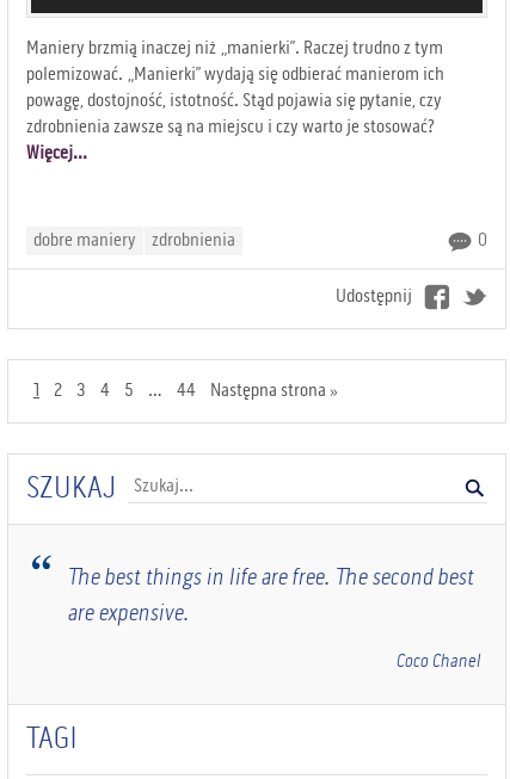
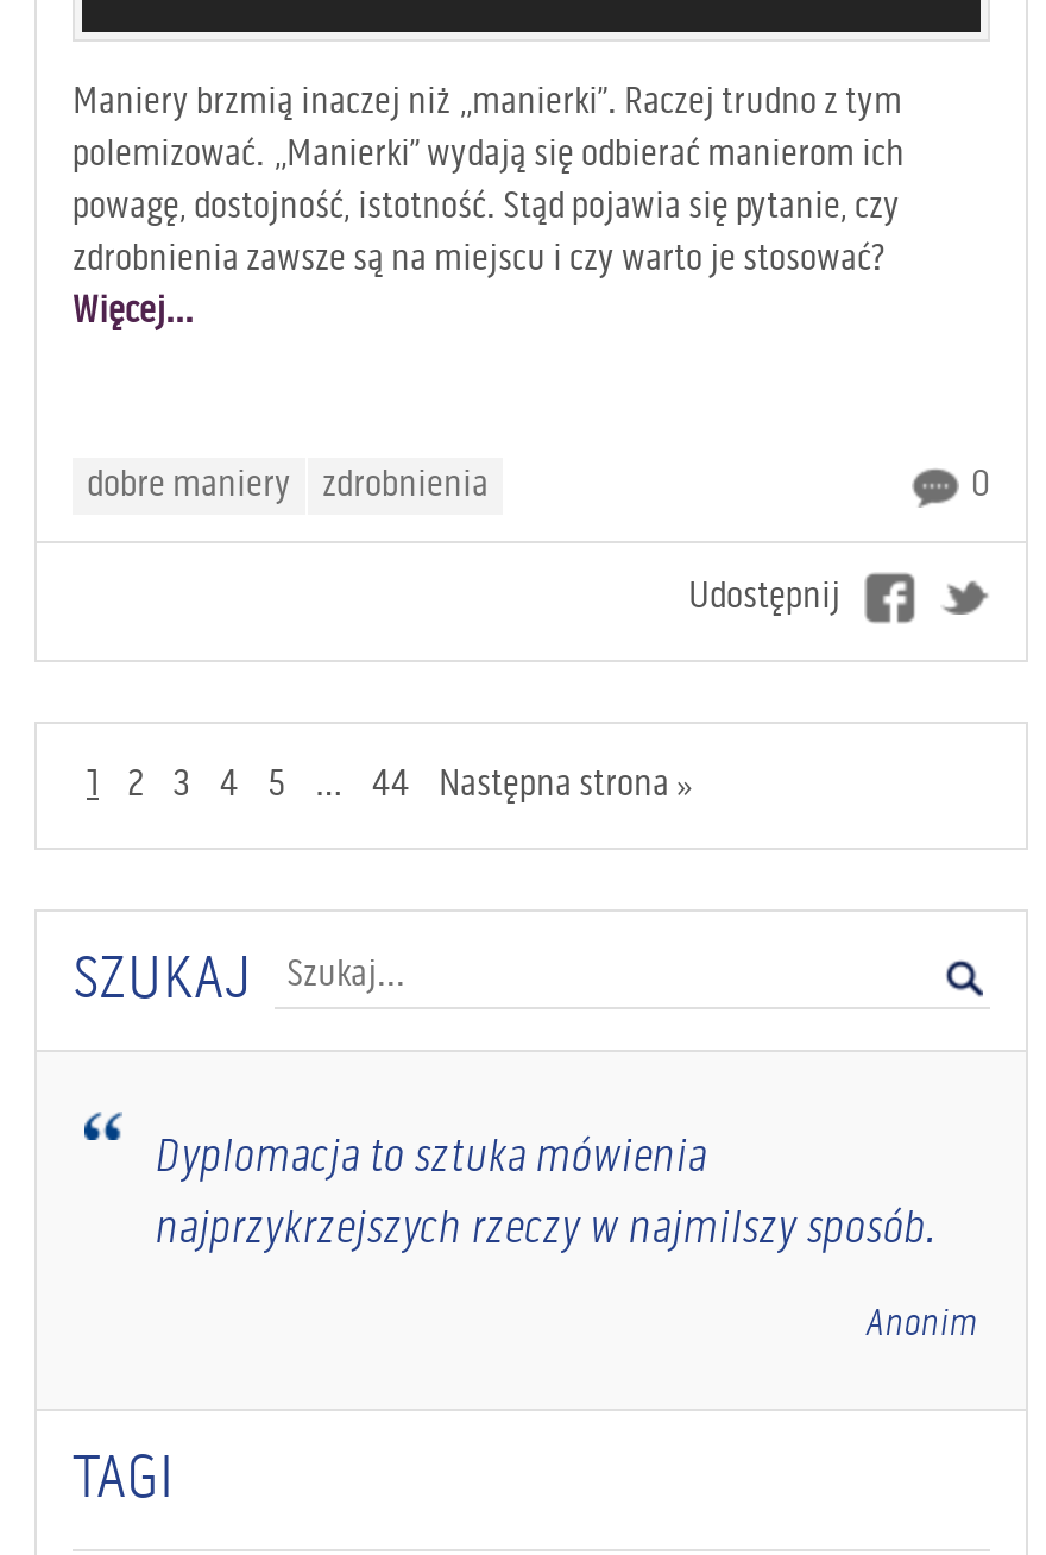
[68,566,474,590] The best things in life are free. The second best -> [156,1134,707,1182] Dyplomacja to sztuka mówienia
[68,602,190,626] are expensive. -> [156,1205,938,1253] najprzykrzejszych rzeczy w najmilszy sposób.
[397,652,481,671] Coco Chanel -> [867,1305,978,1343] Anonim

